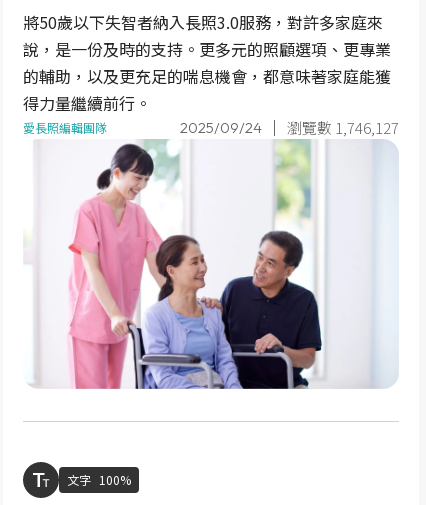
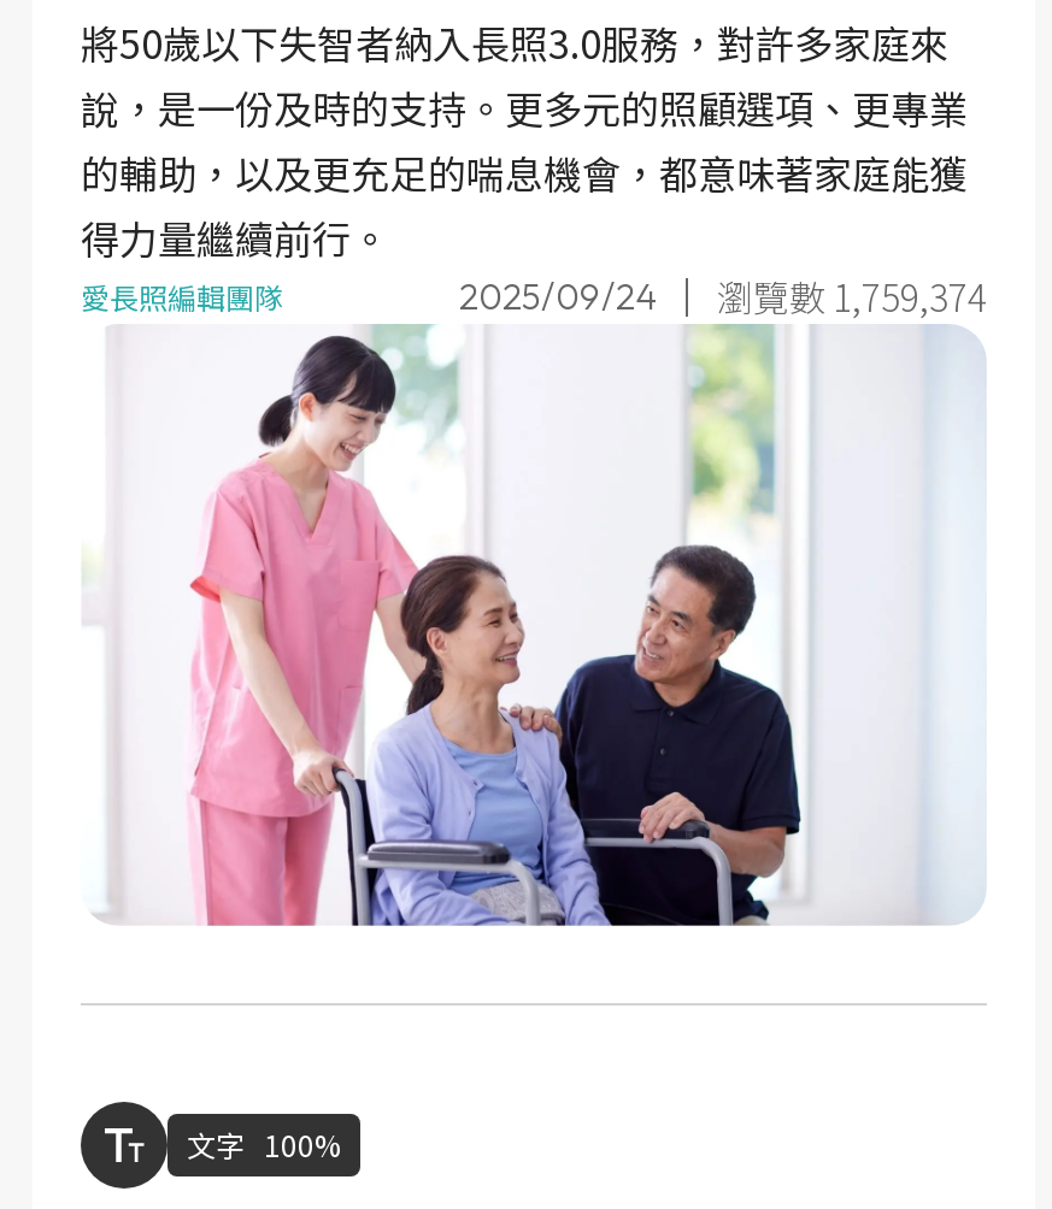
[180,117,399,138] 2025/09/24 瀏覽數 1,746,127 -> [459,270,987,321] 2025/09/24 瀏覽數 1,759,374

